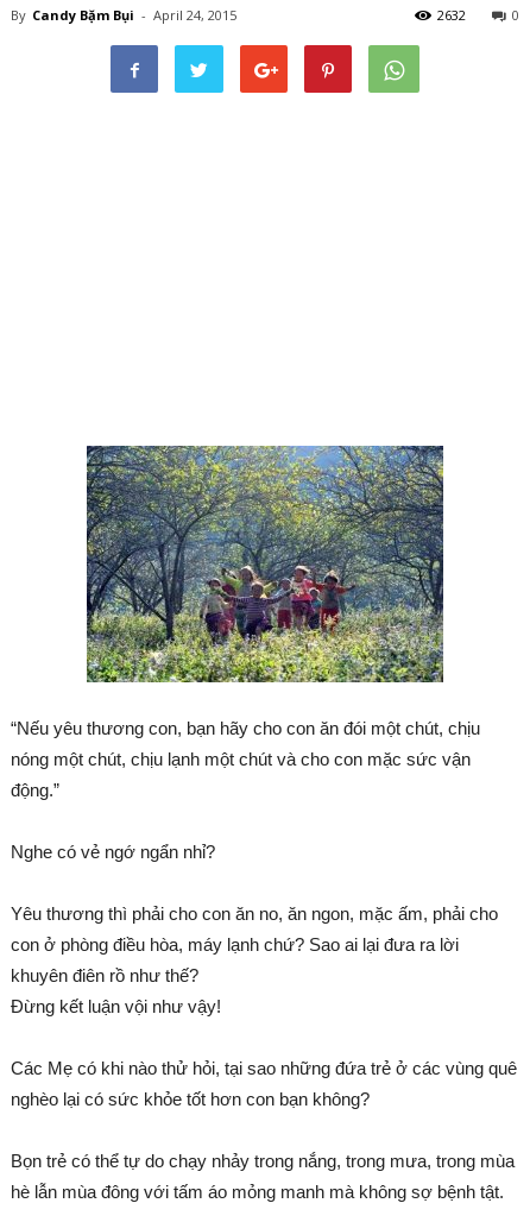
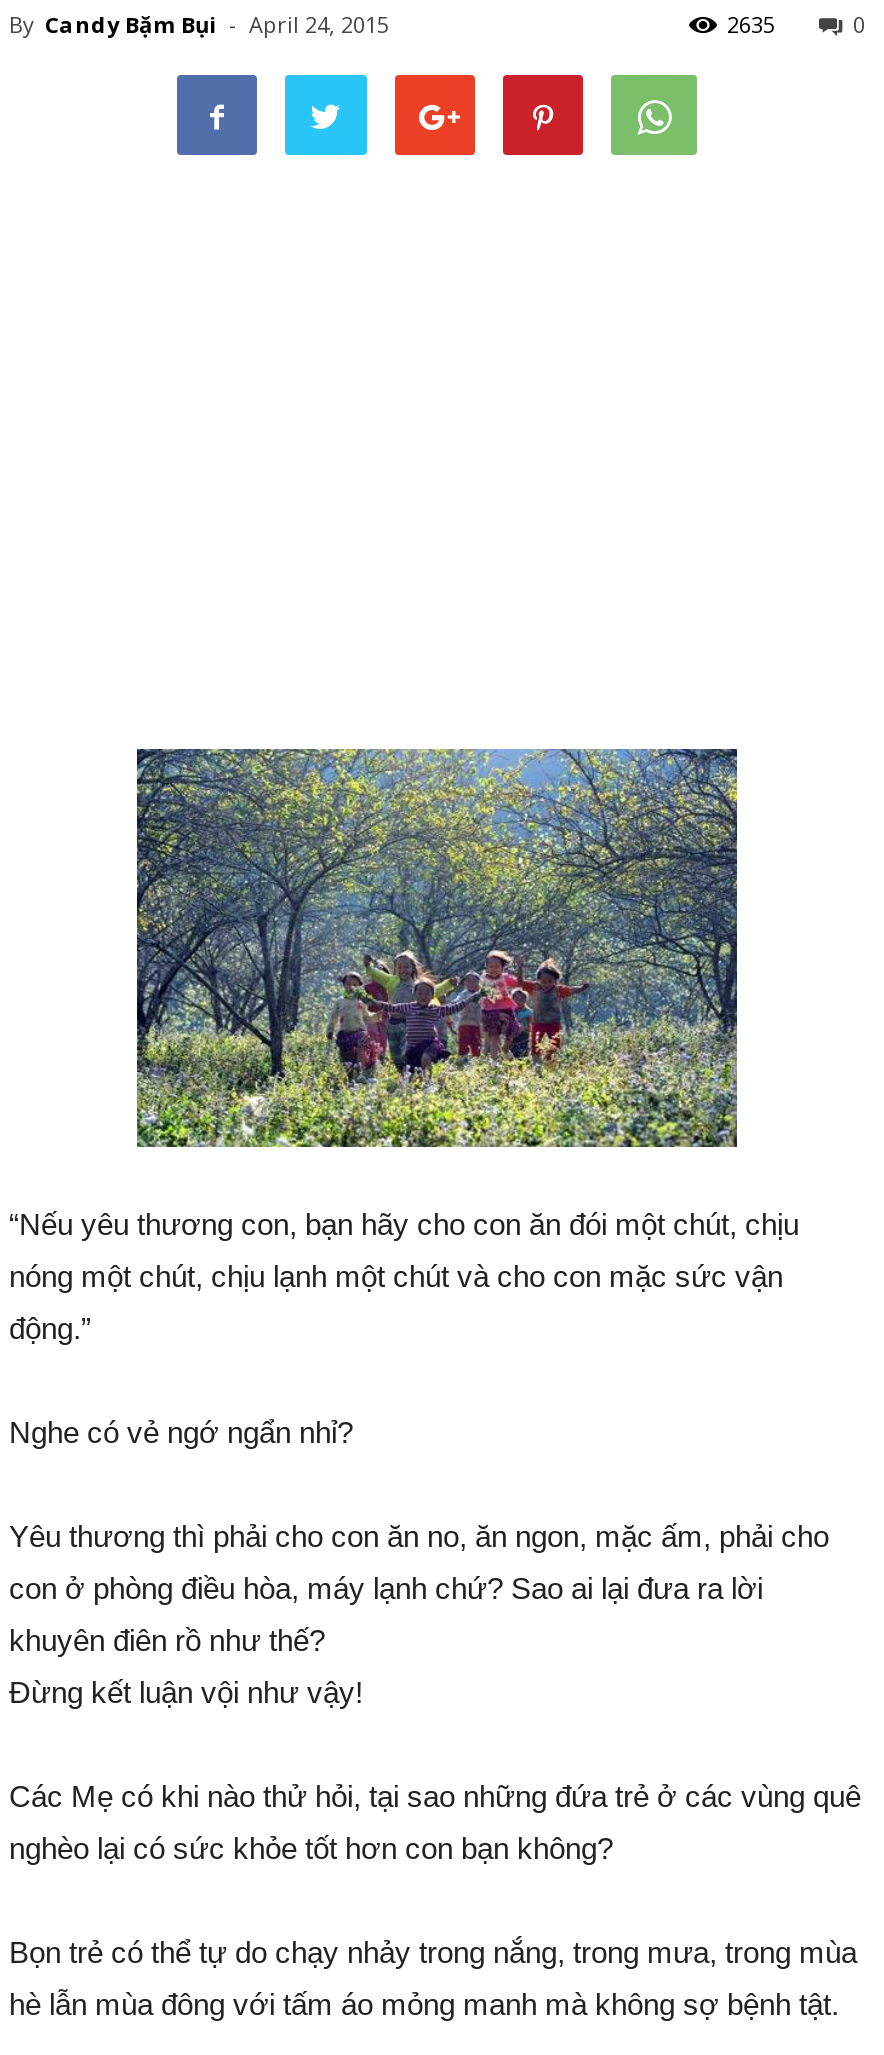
[437,6,466,24] 2632 -> [727,9,775,39] 2635

